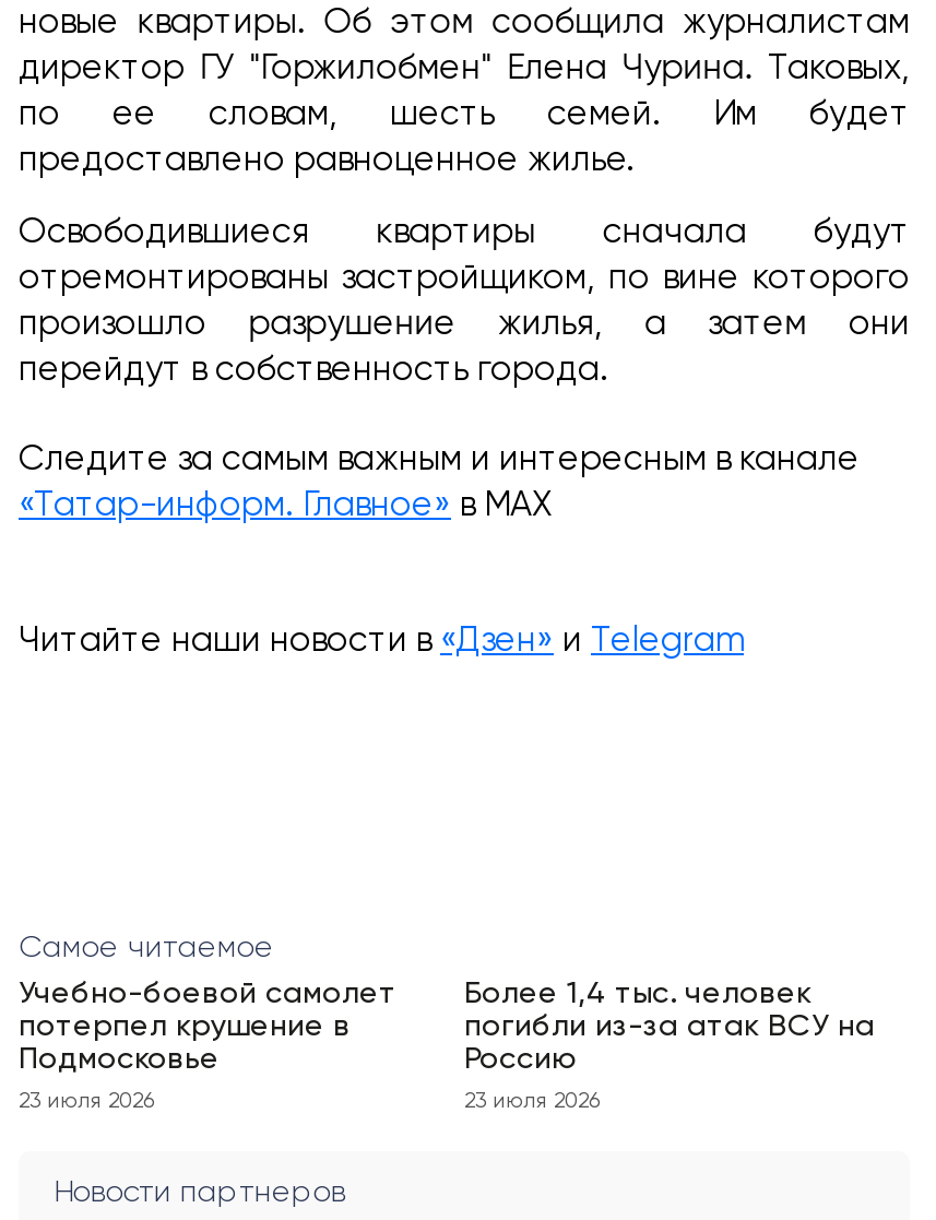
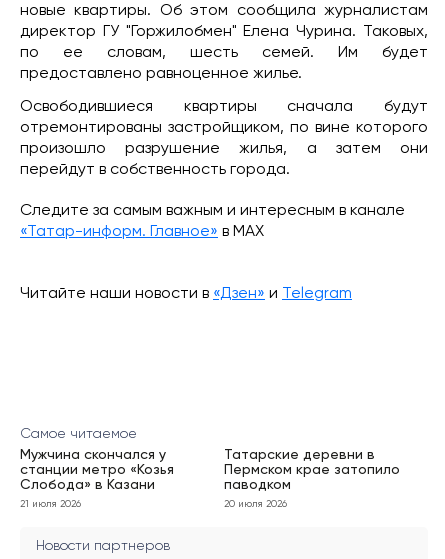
[19,979,396,1075] Учебно-боевой самолет | потерпел крушение в | Подмосковье -> [20,448,174,492] Мужчина скончался у | станции метро «Козья | Слобода» в Казани
[464,979,875,1075] Более 1,4 тыс. человек | погибли из-за атак ВСУ на | Россию -> [224,448,400,492] Татарские деревни в | Пермском крае затопило | паводком
[19,1090,154,1112] 23 июля 2026 -> [20,499,81,509] 21 июля 2026
[464,1090,600,1112] 23 июля 2026 -> [224,499,287,509] 20 июля 2026

